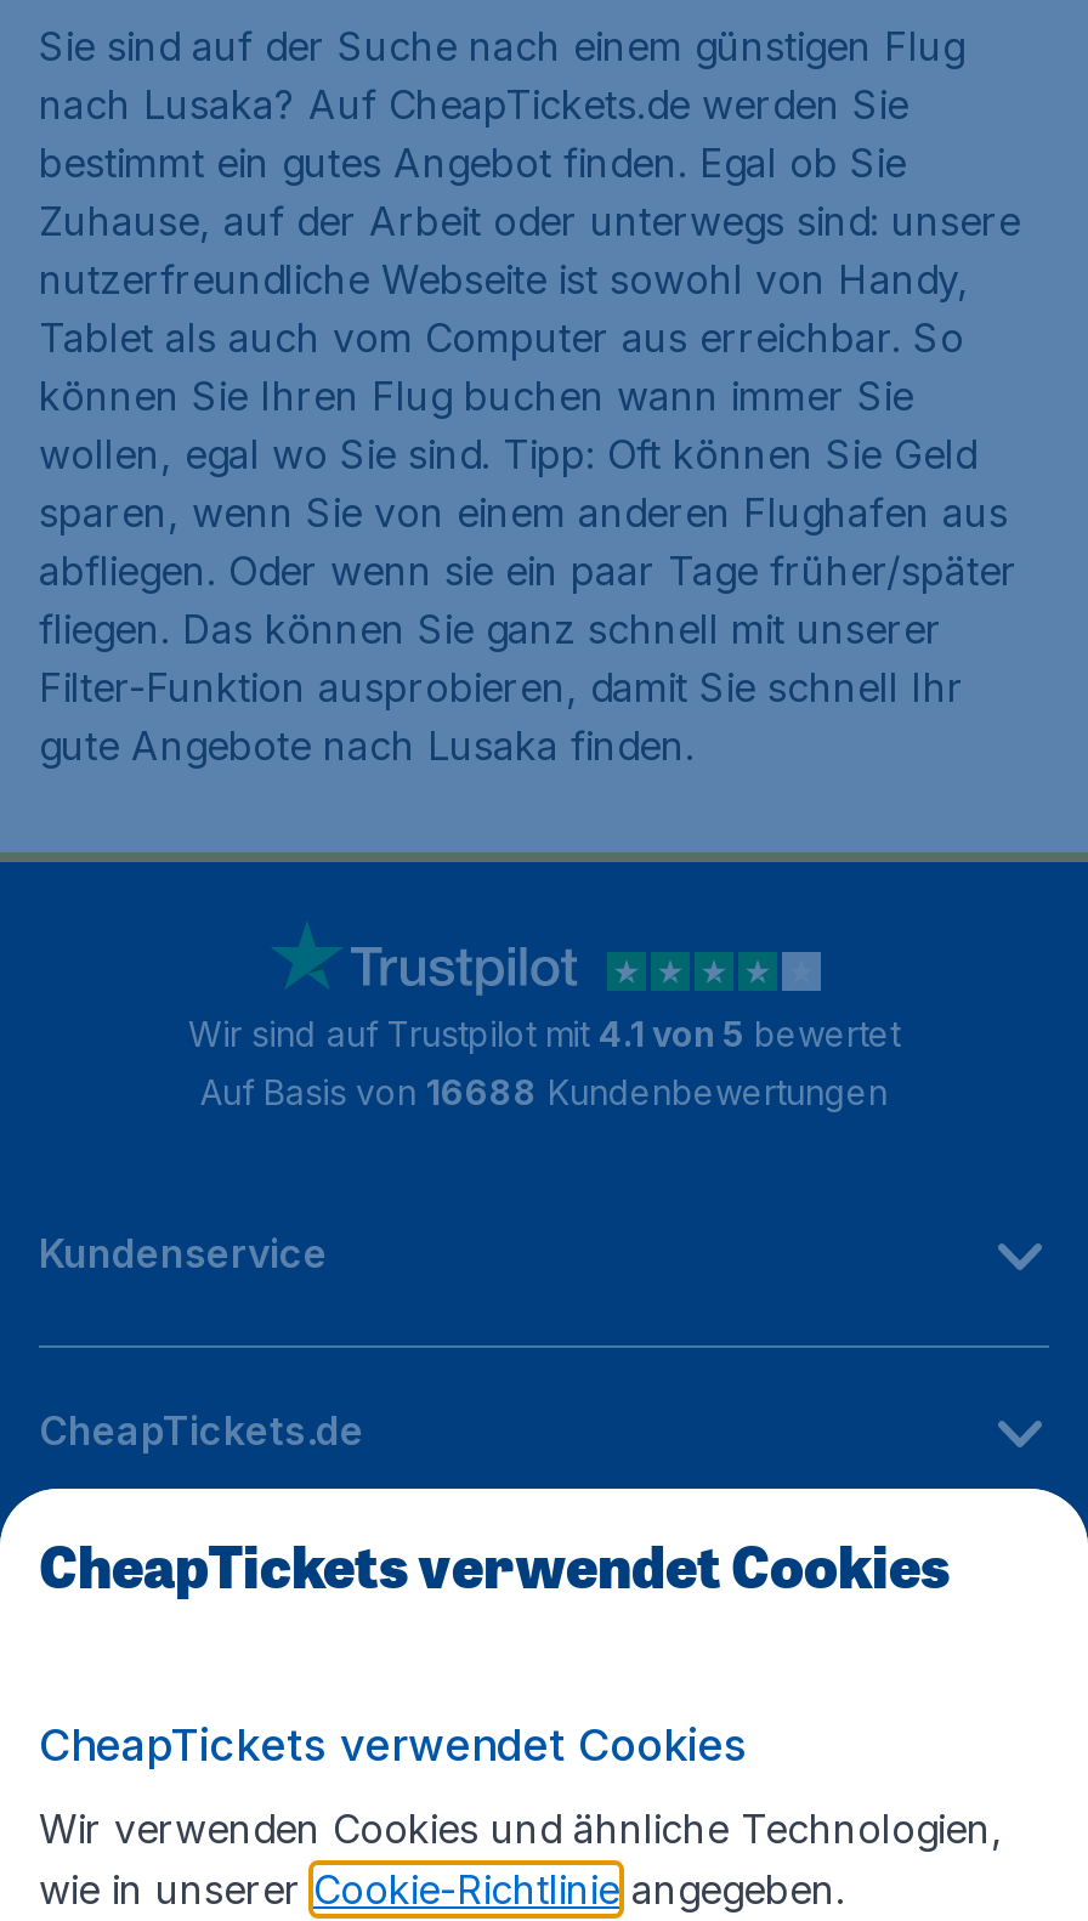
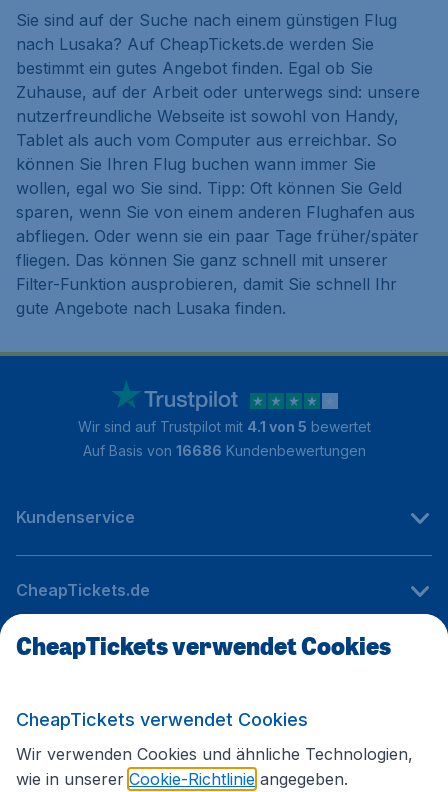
[200,1071,888,1112] Auf Basis von 16688 Kundenbewertungen -> [82,442,365,459] Auf Basis von 16686 Kundenbewertungen

